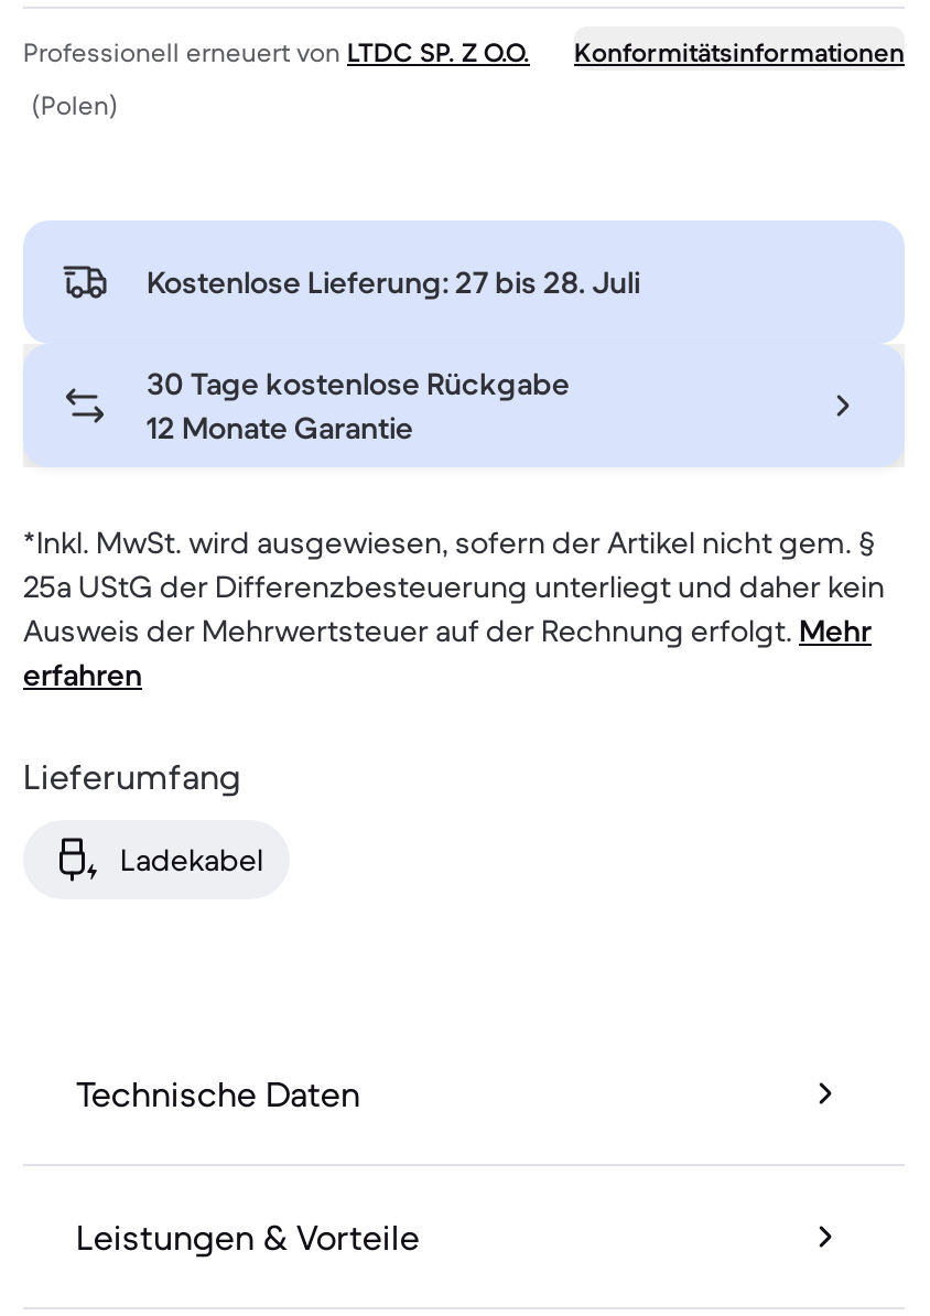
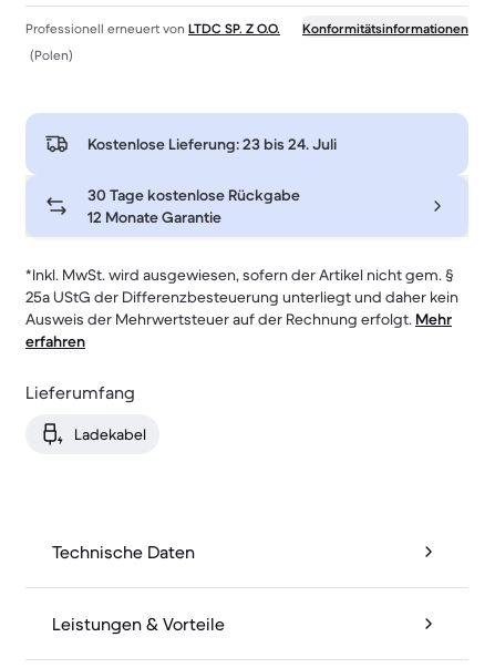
[147,263,640,302] Kostenlose Lieferung: 27 bis 28. Juli -> [87,134,337,154] Kostenlose Lieferung: 23 bis 24. Juli

